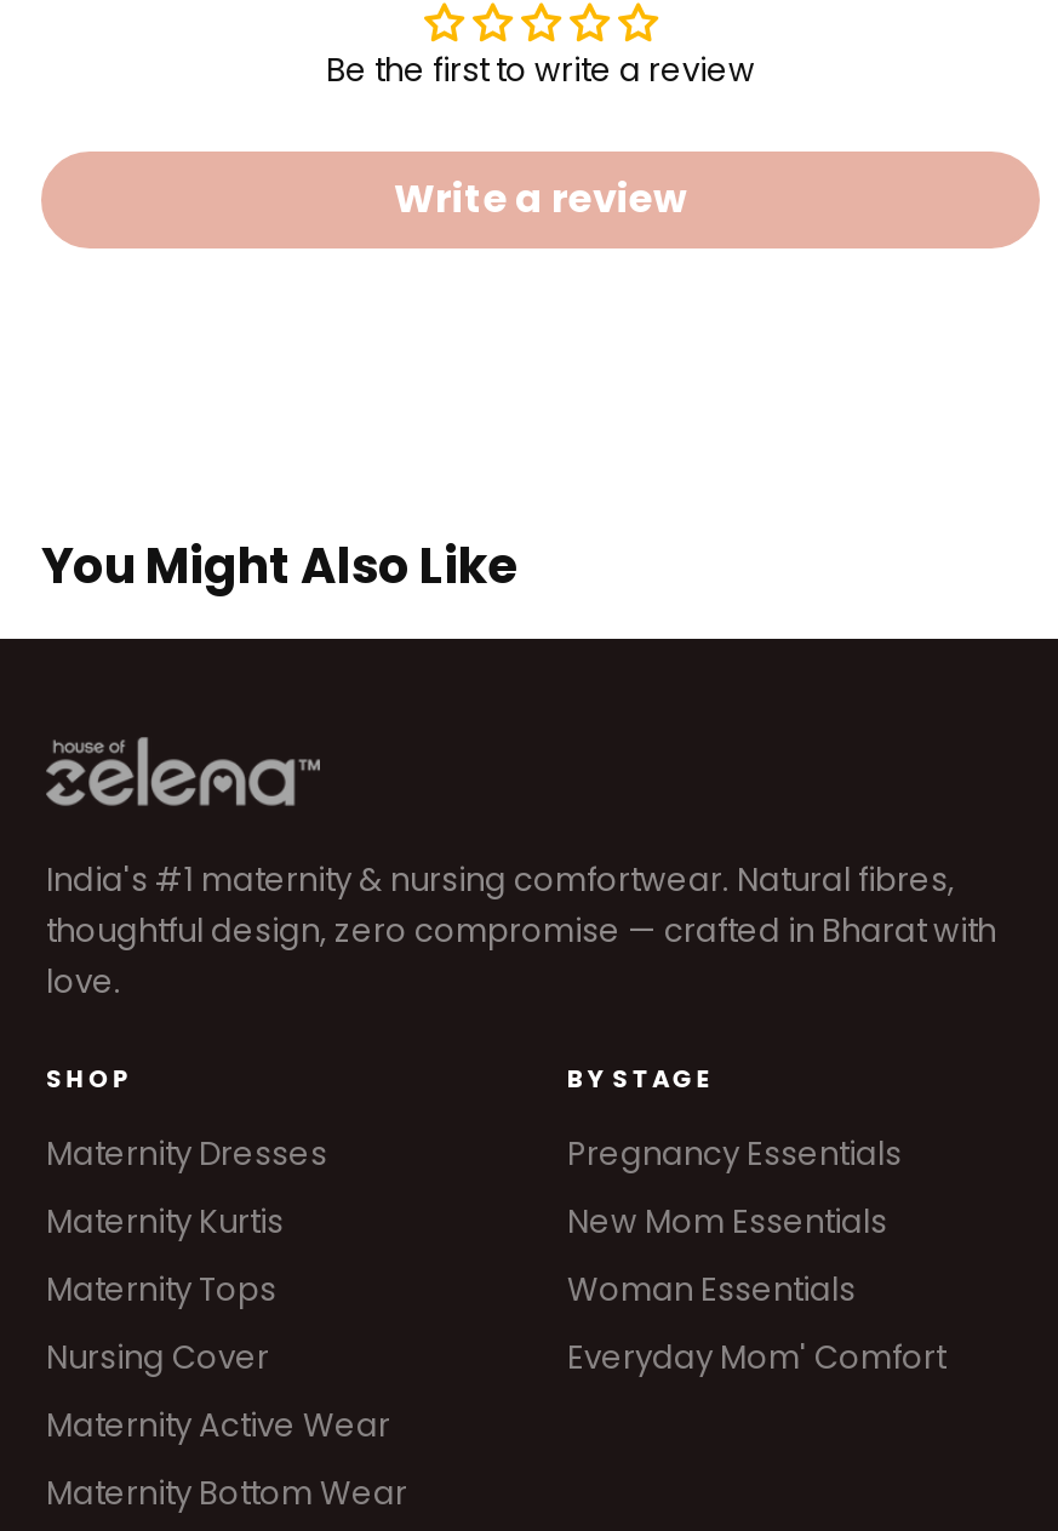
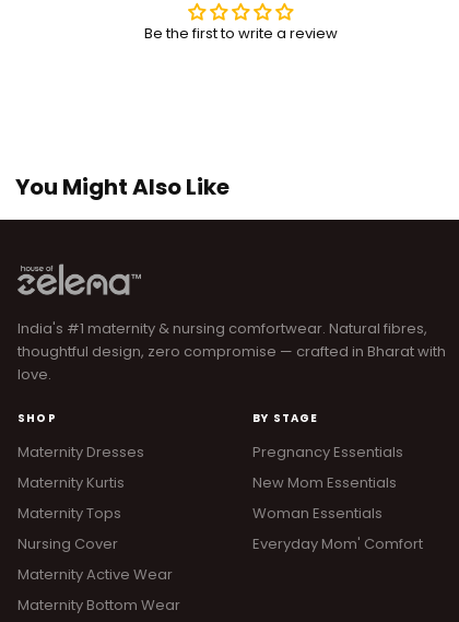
[394,172,687,228] Write a review -> none

